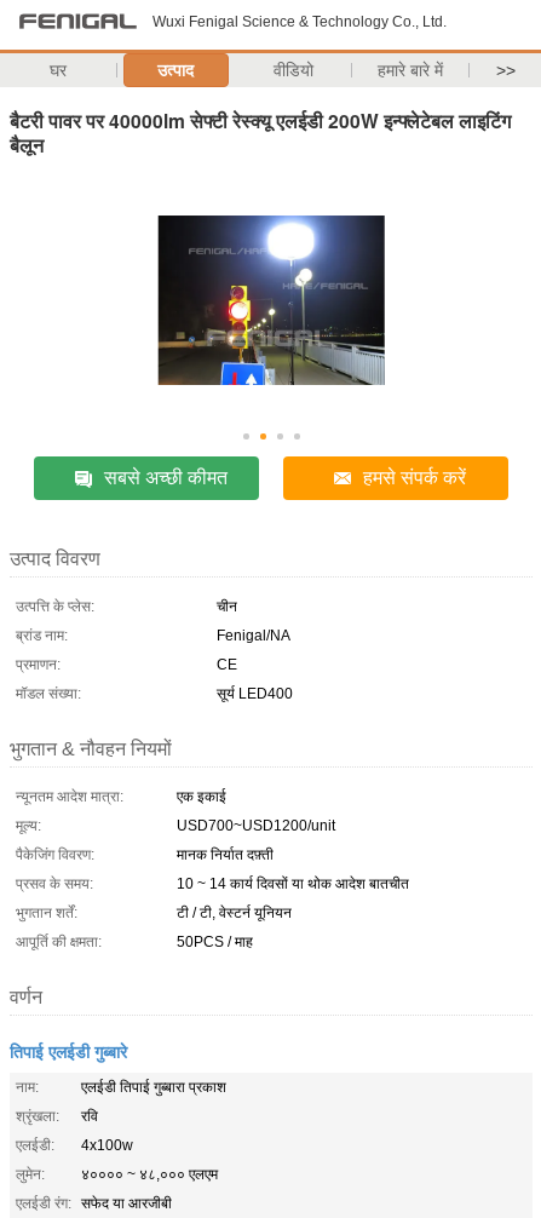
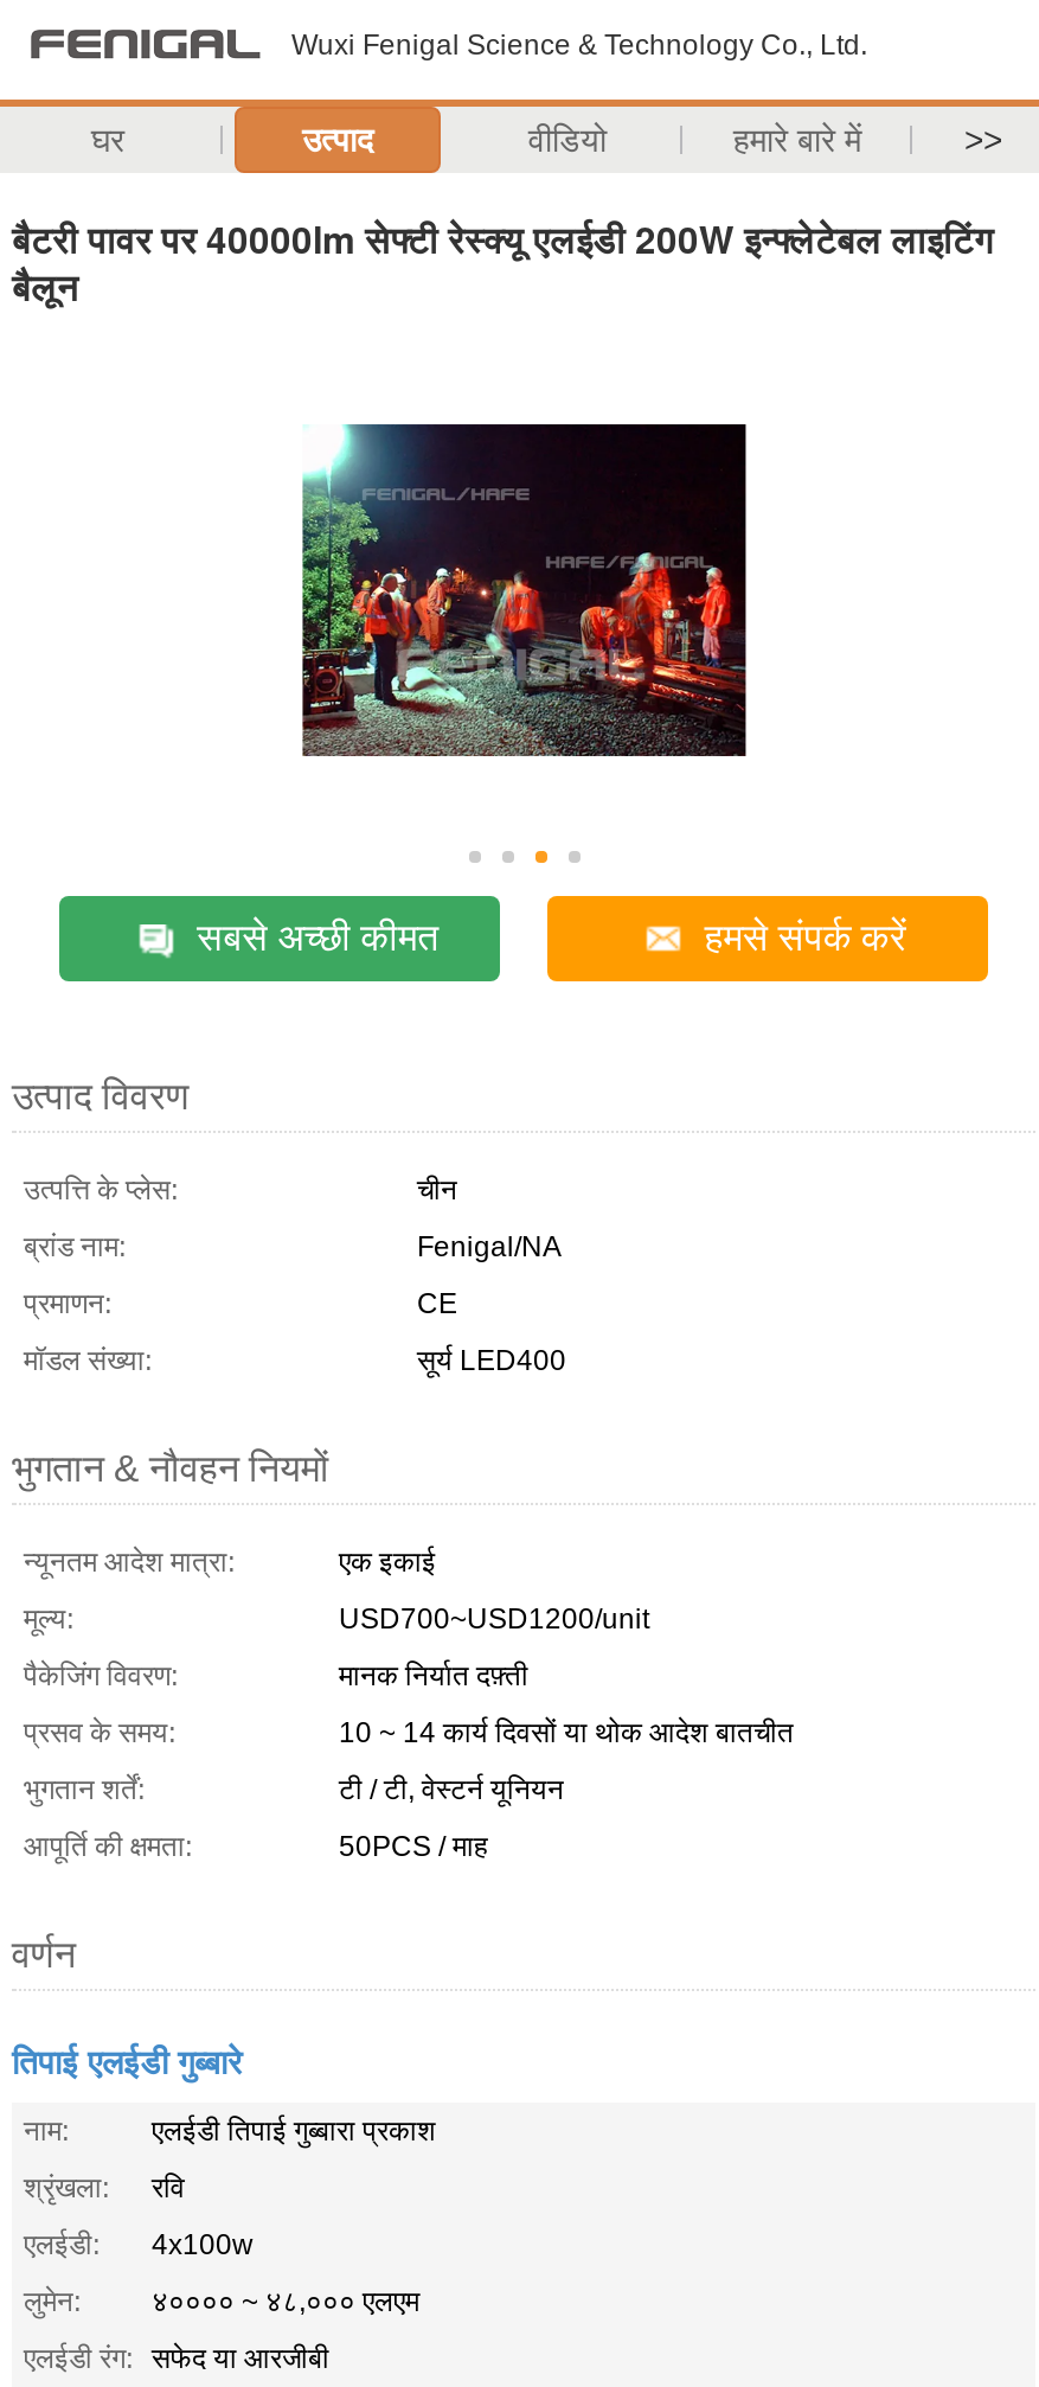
[156,214,385,386] [image] -> [301,422,746,759] [image]

